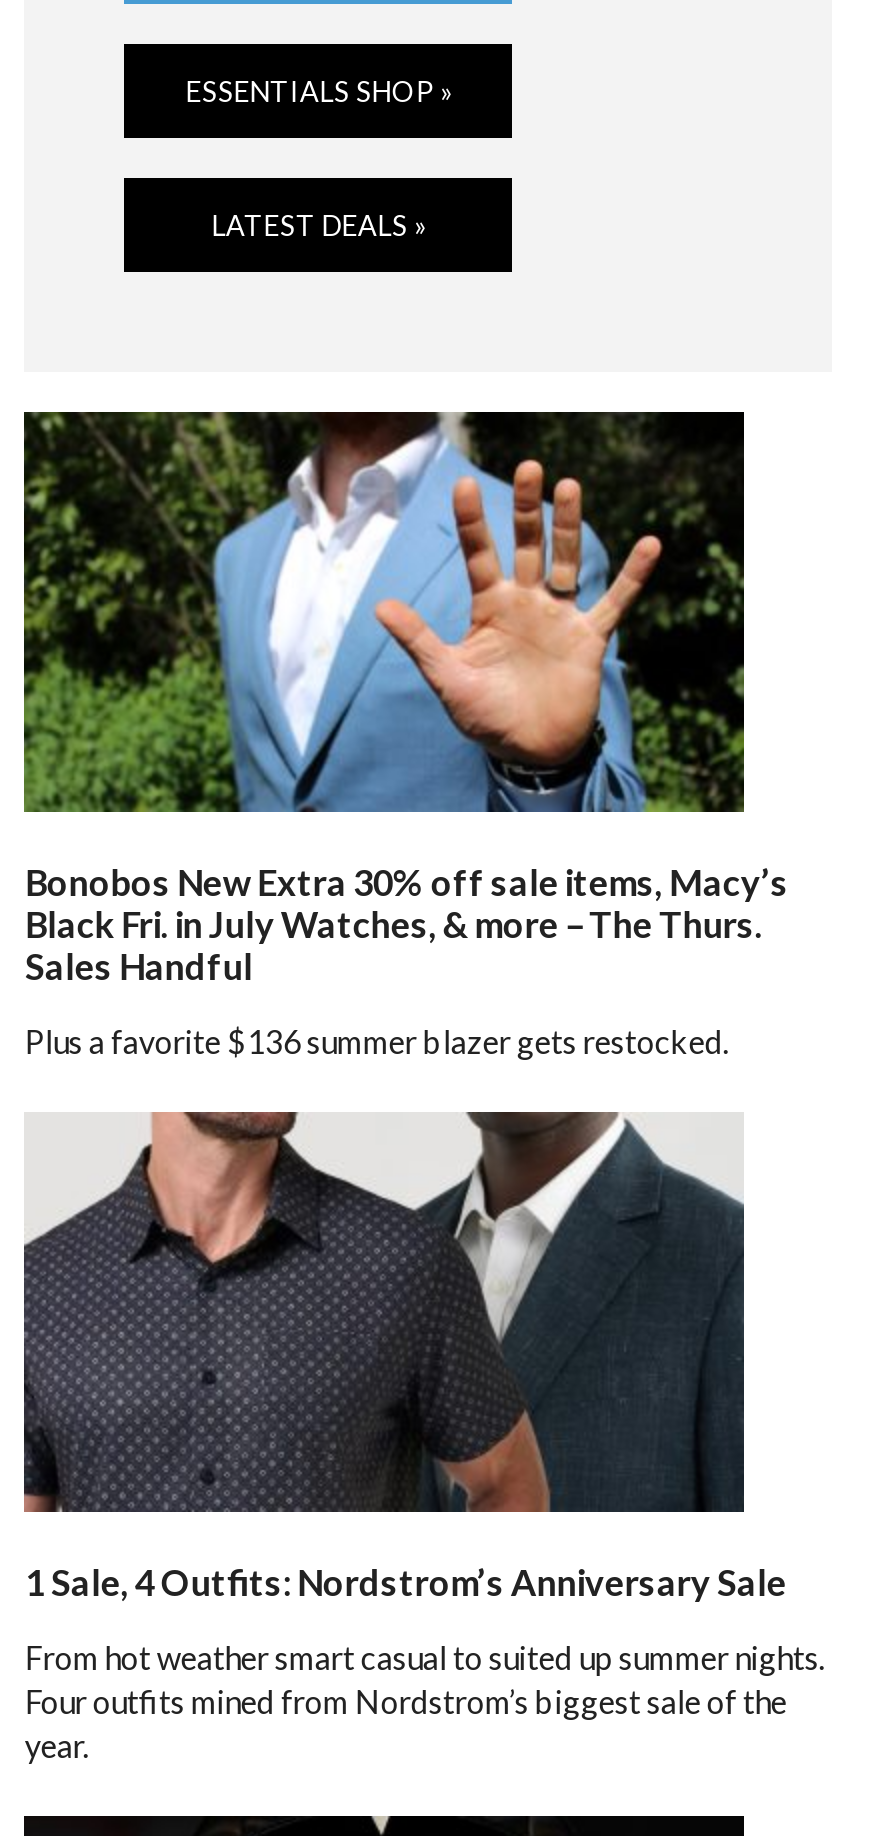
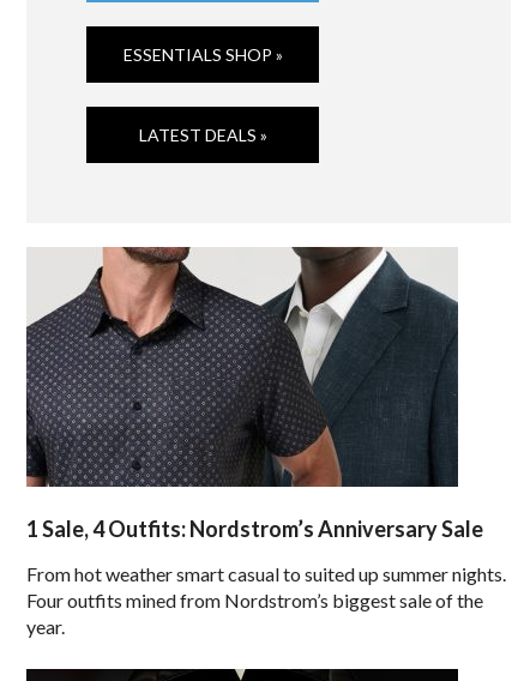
[22,410,789,1060] [image] | Bonobos New Extra 30% off sale items, Macy’s | Black Fri. in July Watches, & more – The Thurs. | Sales Handful | Plus a favorite $136 summer blazer gets restocked. -> none

